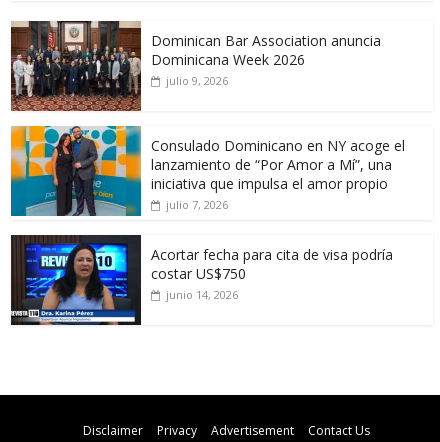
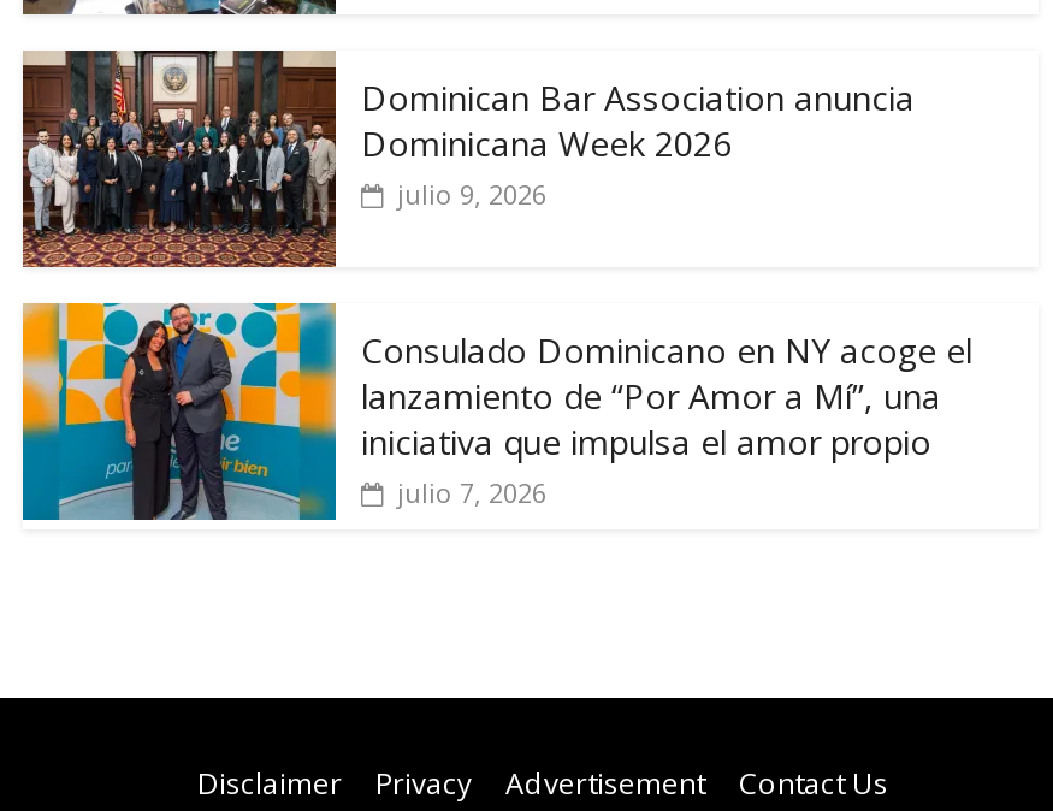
[10,234,393,326] [image] | Acortar fecha para cita de visa podría | costar US$750 | junio 14, 2026 -> none

